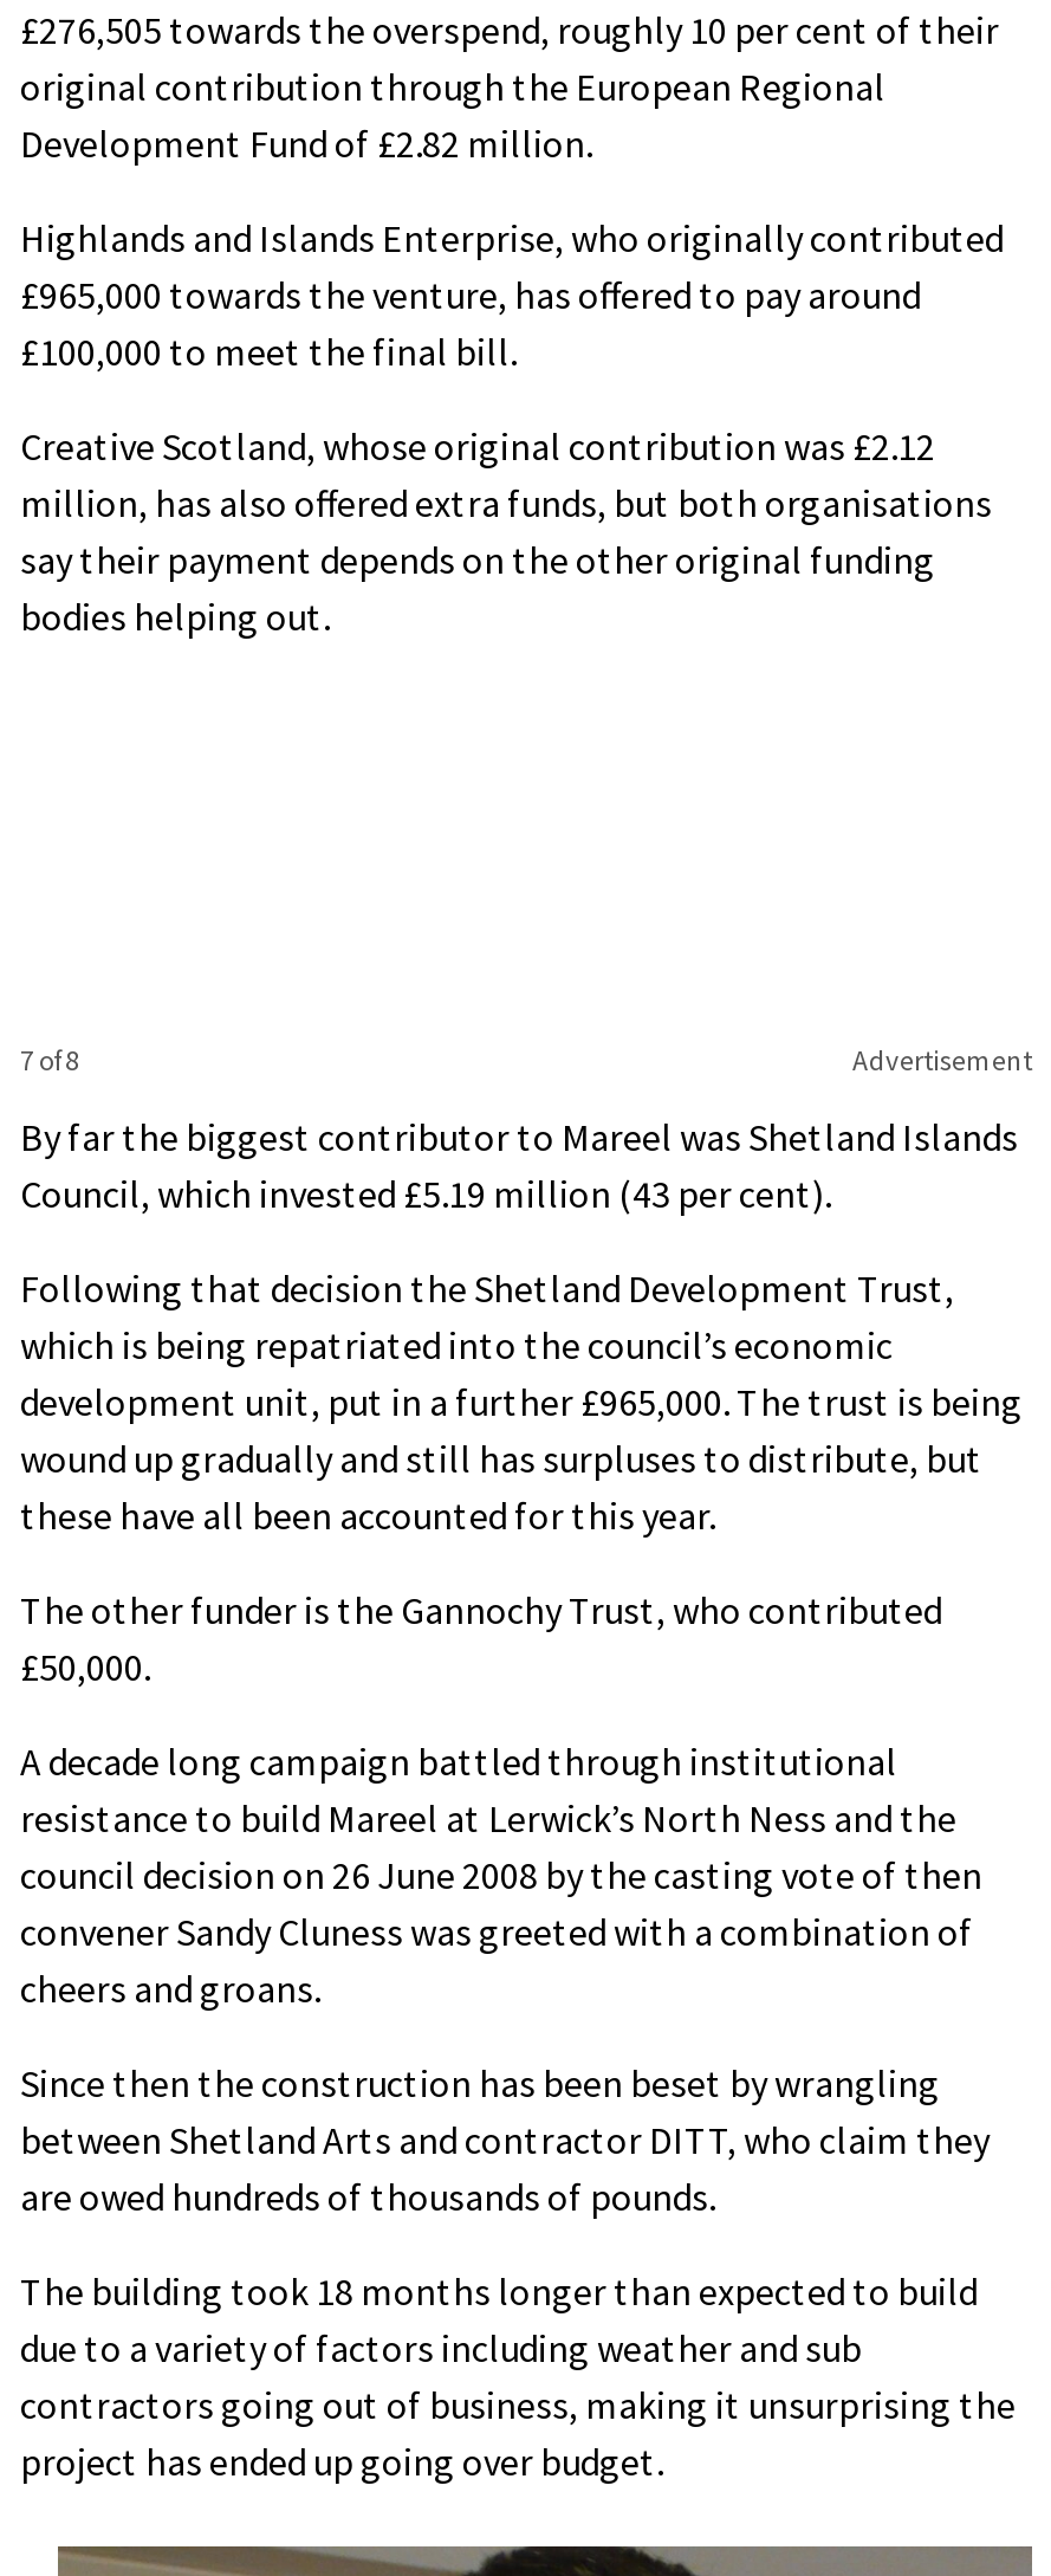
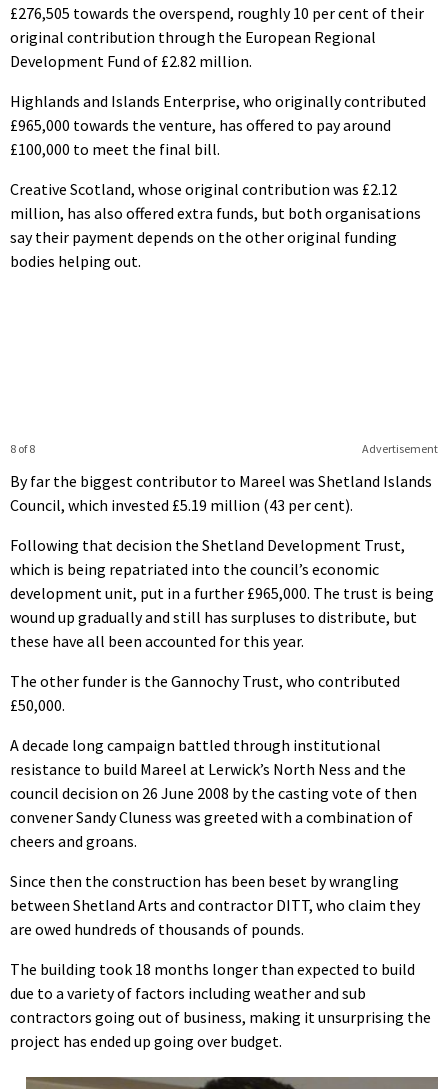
[20,1043,79,1078] 7 of 8 -> [10,441,35,456] 8 of 8

